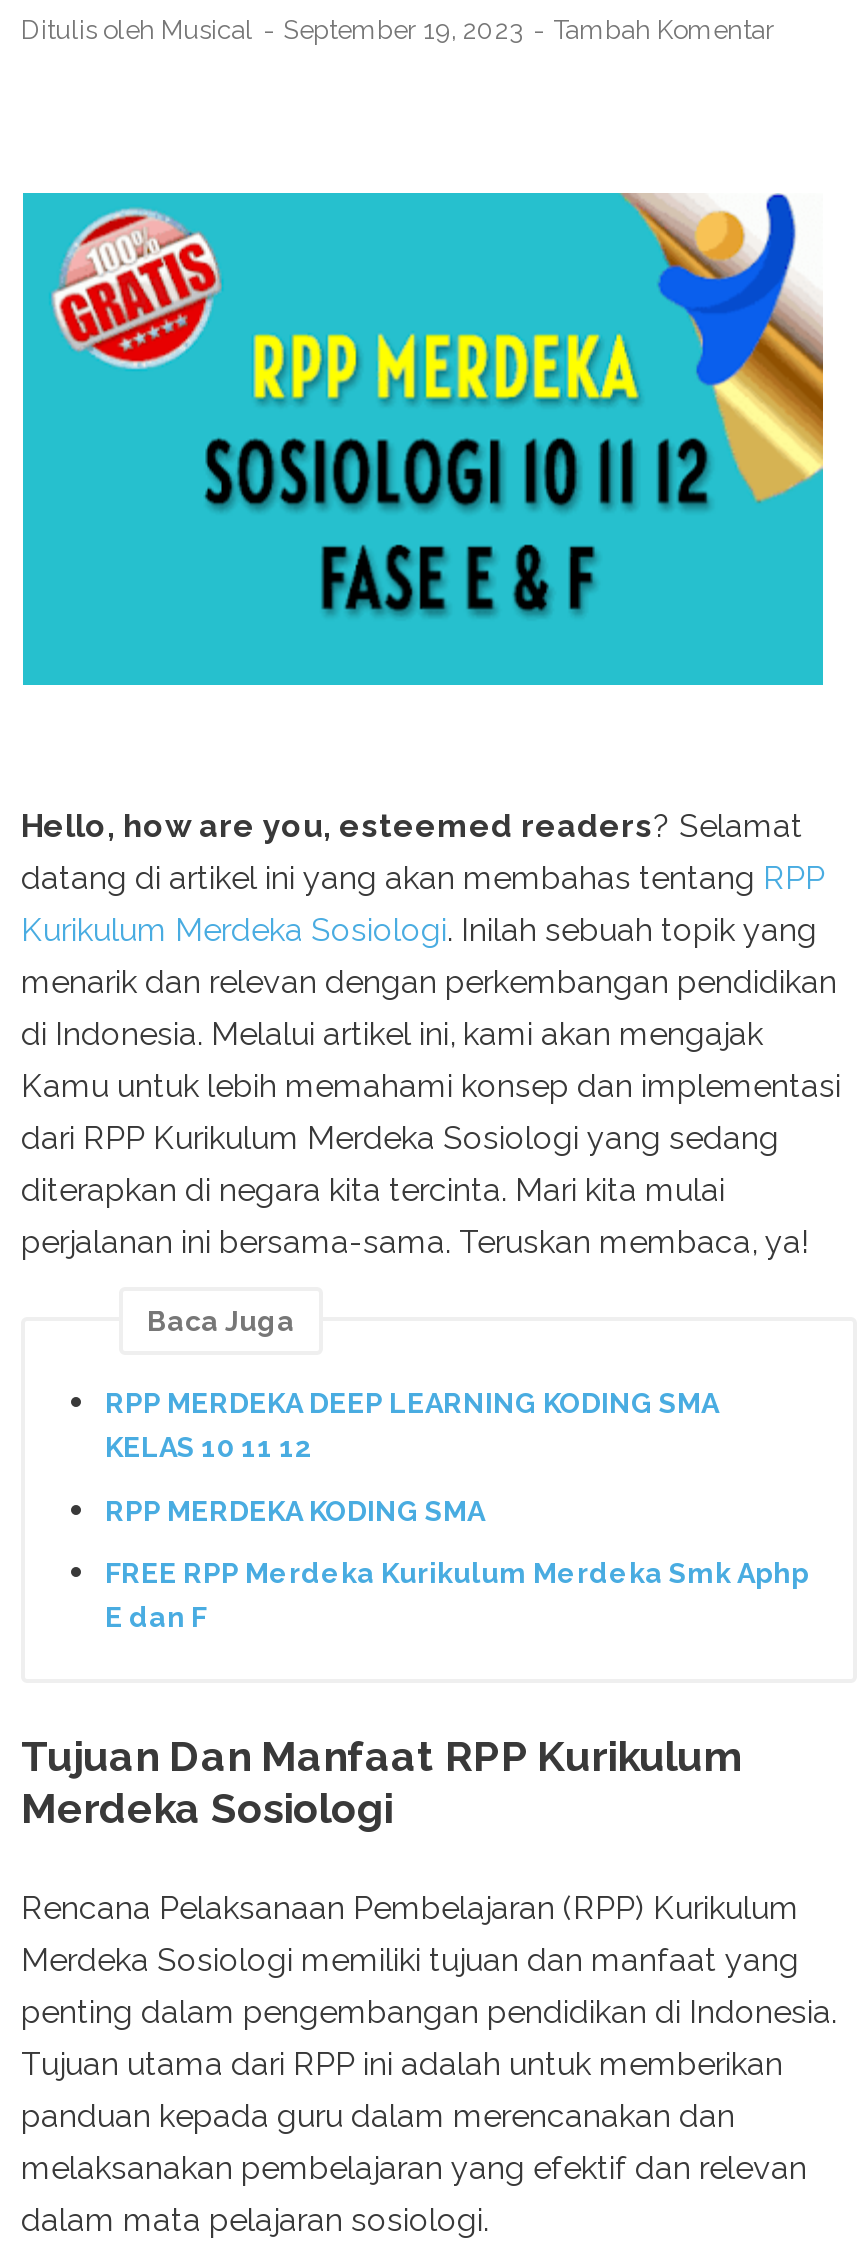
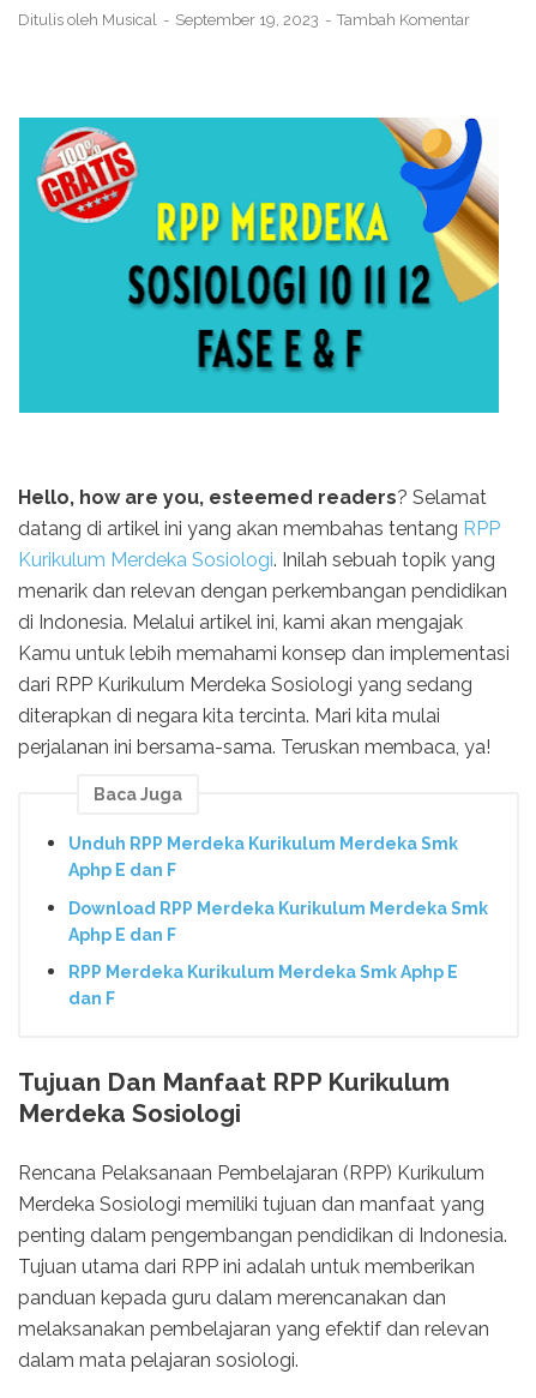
[105,1387,719,1463] RPP MERDEKA DEEP LEARNING KODING SMA | KELAS 10 11 12 -> [68,834,458,880] Unduh RPP Merdeka Kurikulum Merdeka Smk | Aphp E dan F
[105,1494,485,1526] RPP MERDEKA KODING SMA -> [68,898,488,944] Download RPP Merdeka Kurikulum Merdeka Smk | Aphp E dan F
[105,1557,809,1633] FREE RPP Merdeka Kurikulum Merdeka Smk Aphp | E dan F -> [68,963,458,1008] RPP Merdeka Kurikulum Merdeka Smk Aphp E | dan F

